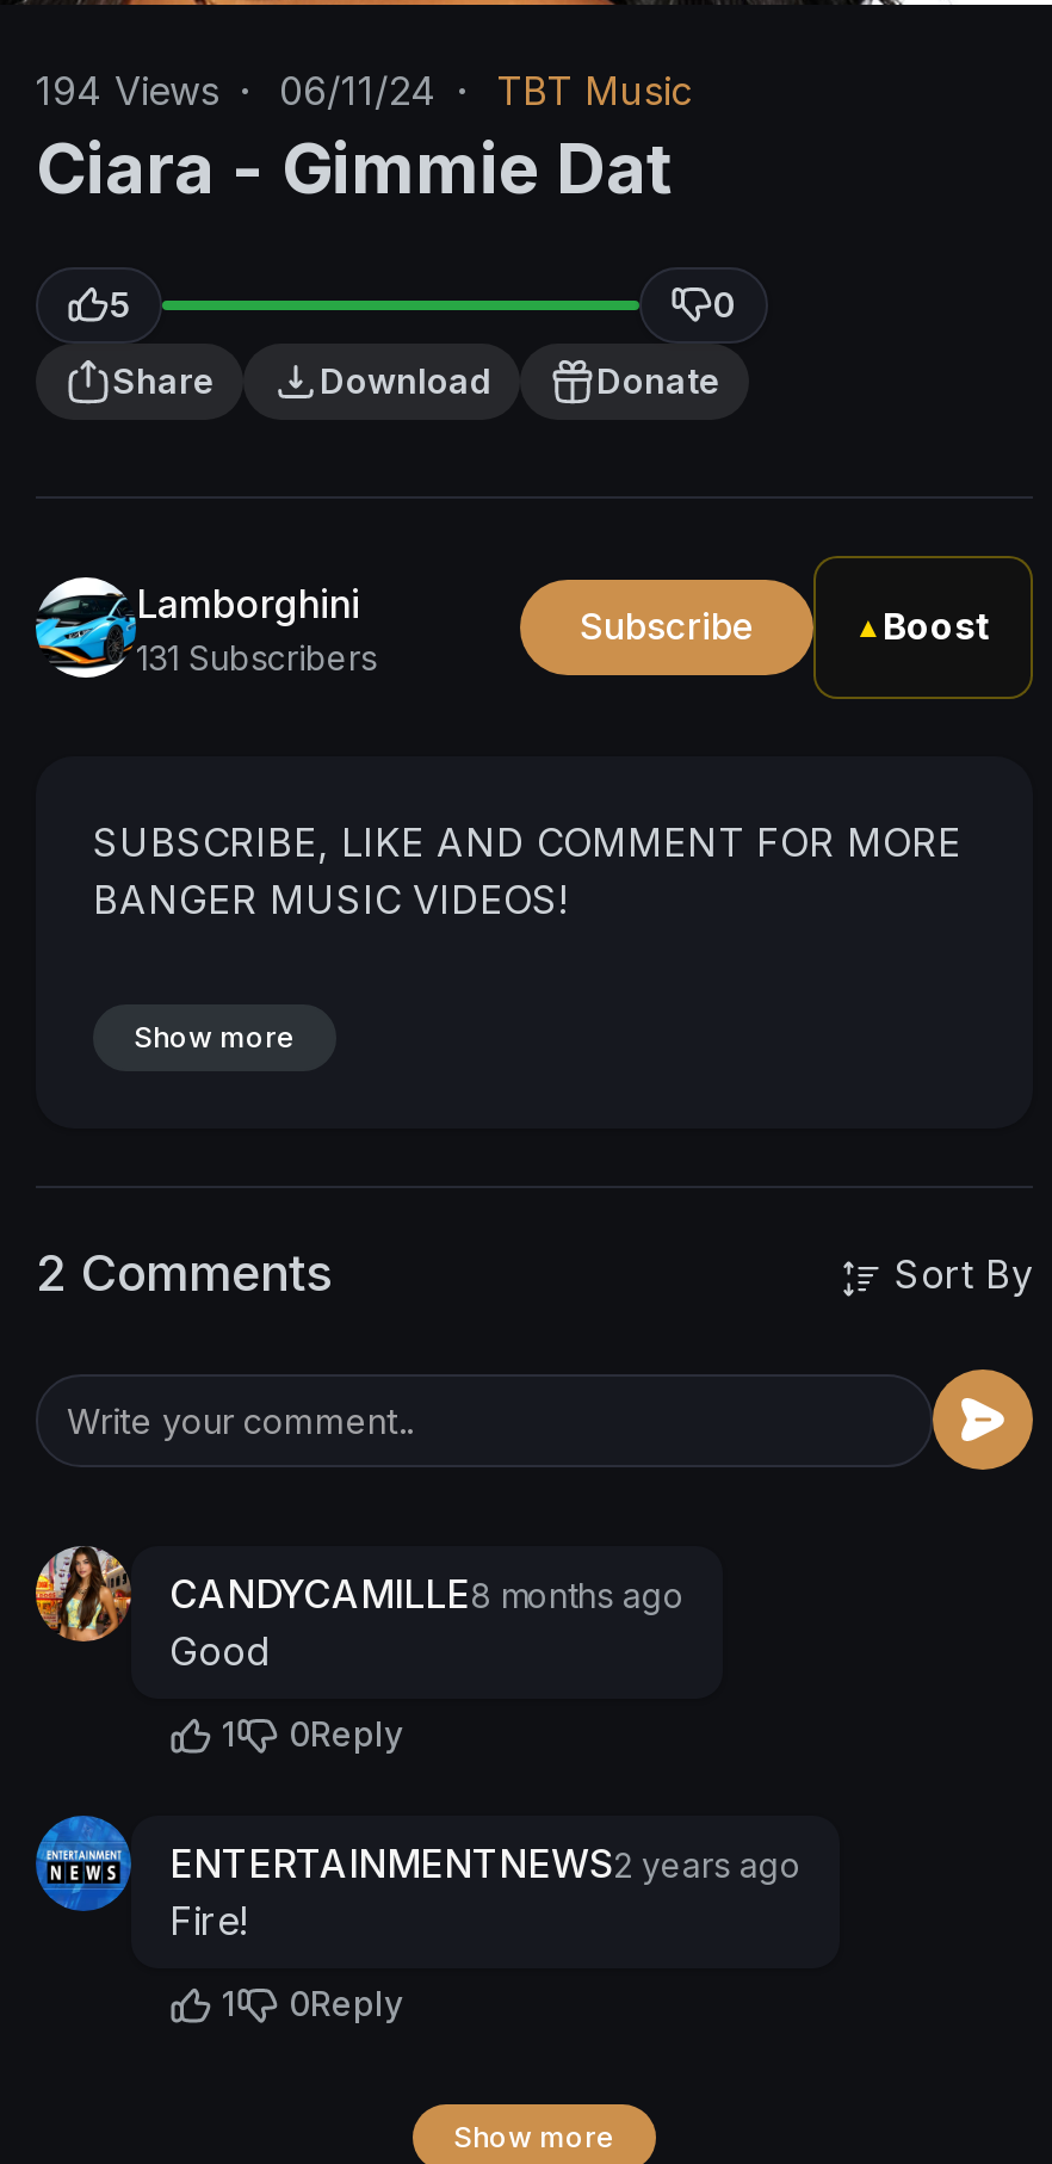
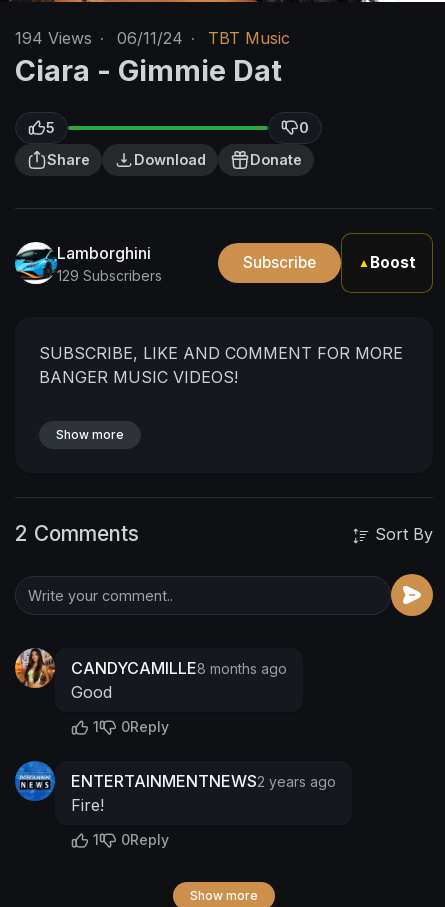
[136,636,377,676] 131 Subscribers -> [57,266,162,283] 129 Subscribers

